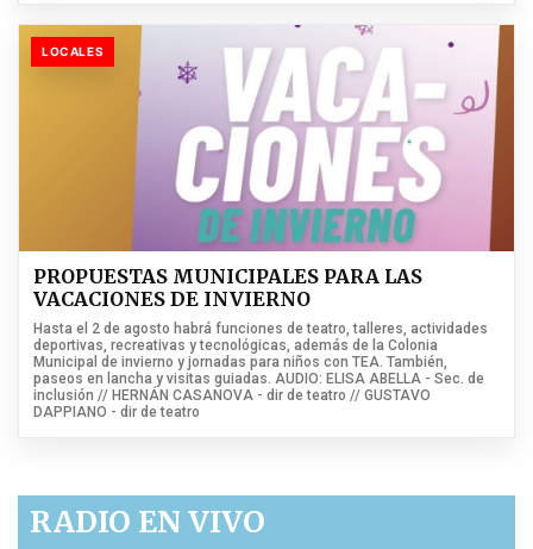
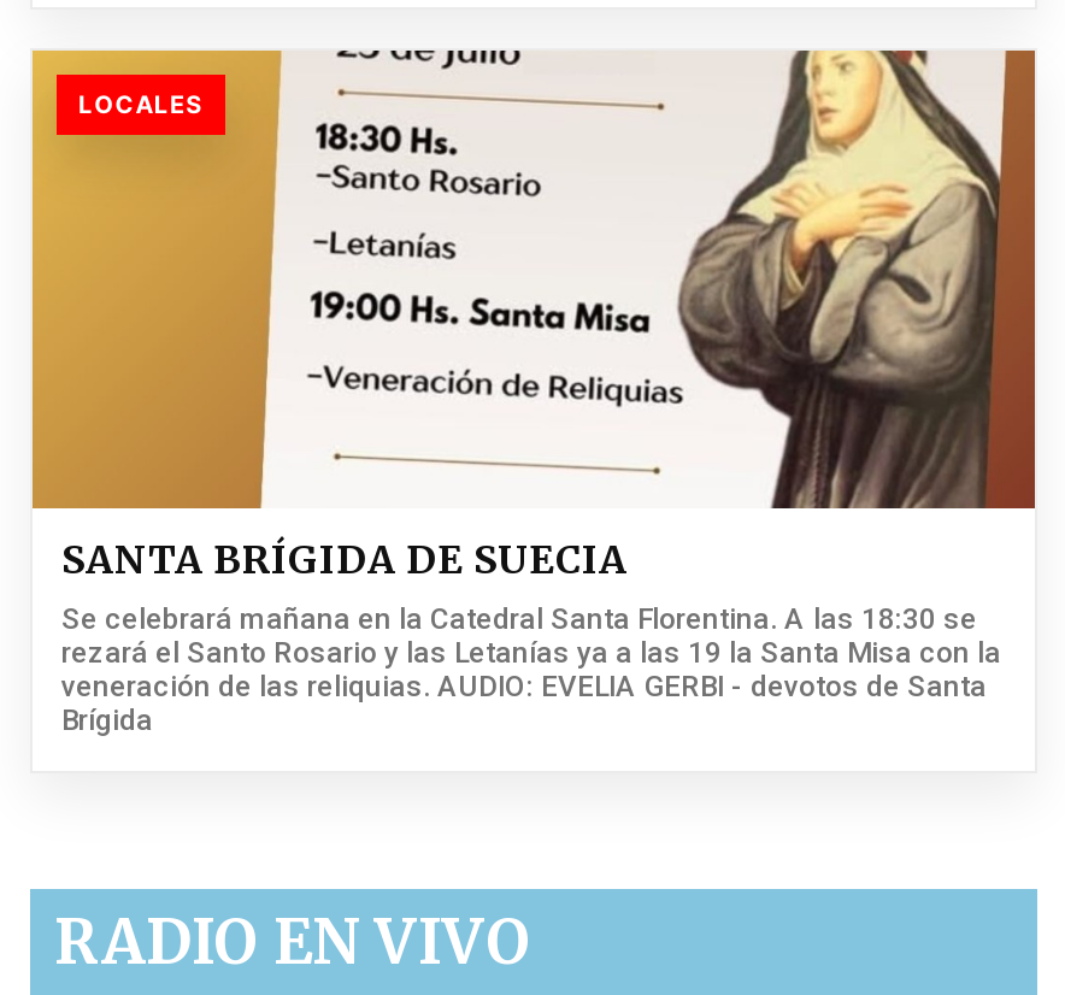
[33,24,498,420] [image] | PROPUESTAS MUNICIPALES PARA LAS | VACACIONES DE INVIERNO | Hasta el 2 de agosto habrá funciones de teatro, talleres, actividades | deportivas, recreativas y tecnológicas, además de la Colonia | Municipal de invierno y jornadas para niños con TEA. También, | paseos en lancha y visitas guiadas. AUDIO: ELISA ABELLA - Sec. de | inclusión // HERNÁN CASANOVA - dir de teatro // GUSTAVO | DAPPIANO - dir de teatro -> [61,48,1001,737] [image] | SANTA BRÍGIDA DE SUECIA | Se celebrará mañana en la Catedral Santa Florentina. A las 18:30 se | rezará el Santo Rosario y las Letanías ya a las 19 la Santa Misa con la | veneración de las reliquias. AUDIO: EVELIA GERBI - devotos de Santa | Brígida

